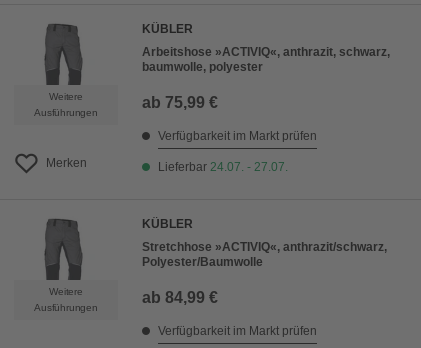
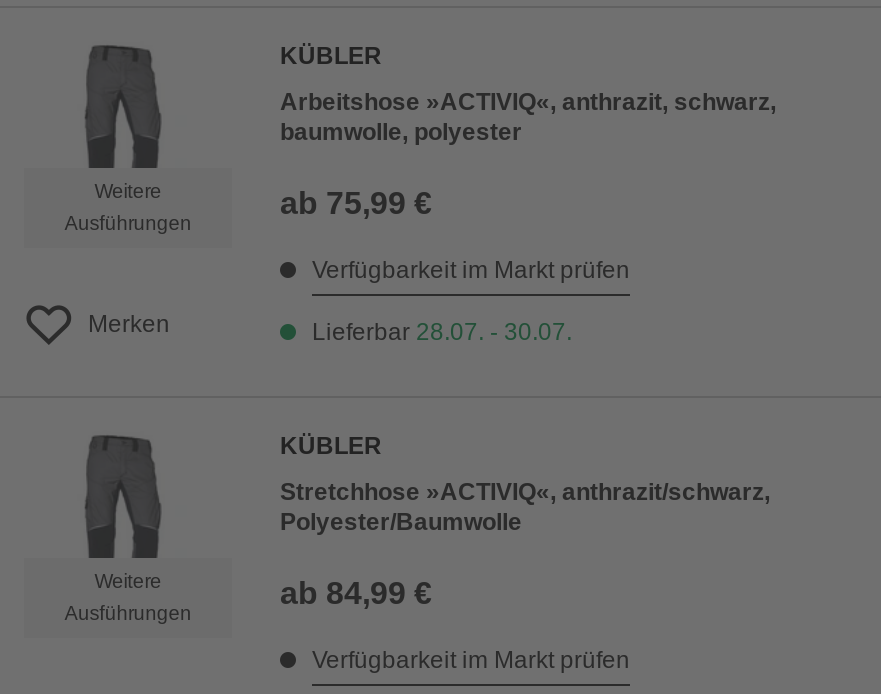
[158,160,288,174] Lieferbar 24.07. - 27.07. -> [312,318,572,346] Lieferbar 28.07. - 30.07.

